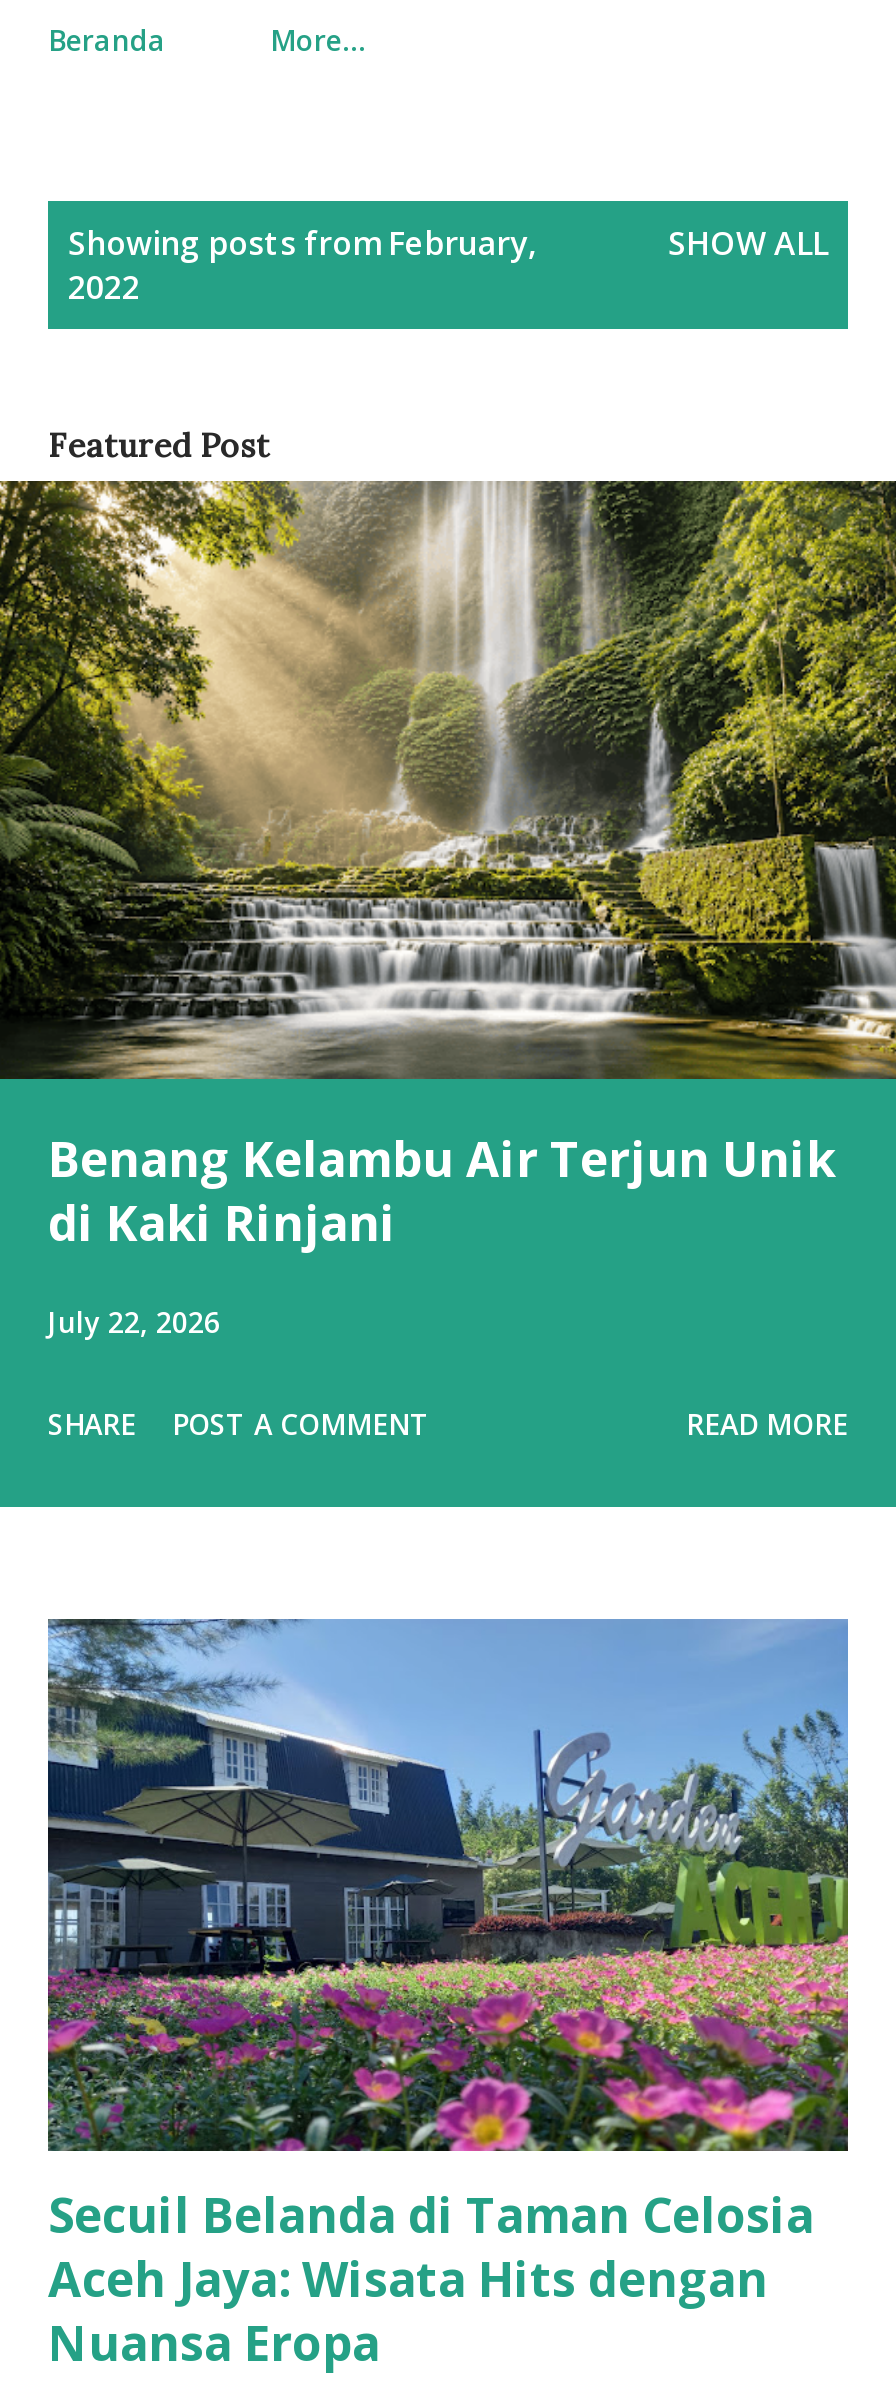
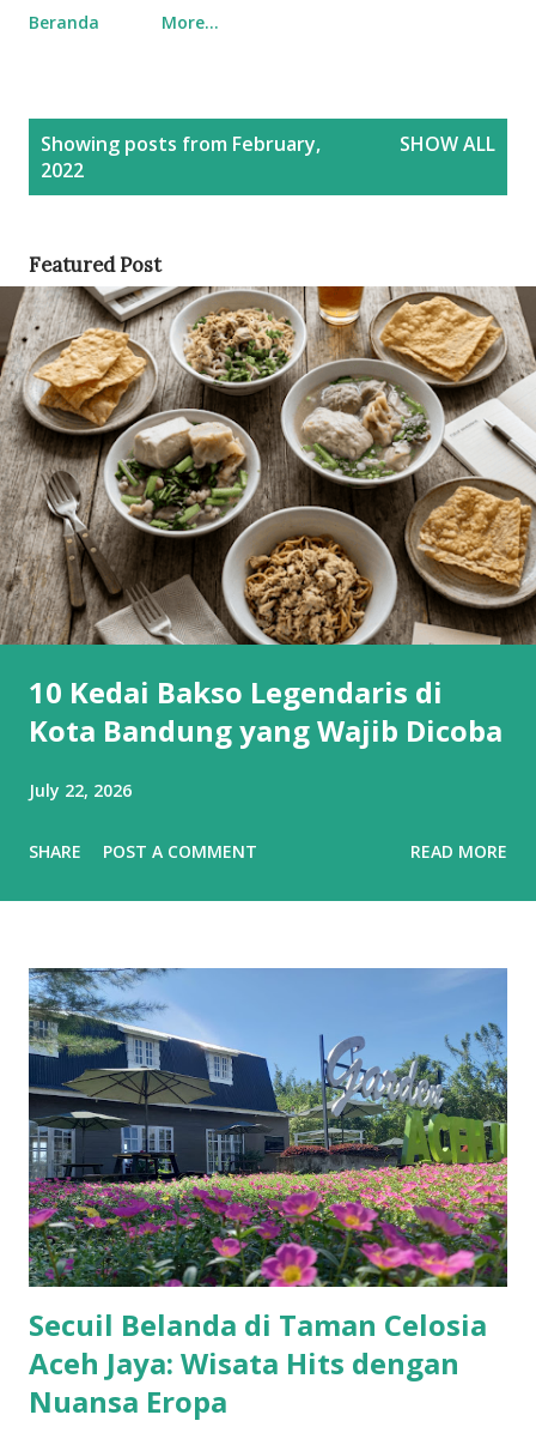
[6,479,890,1254] [image] | Benang Kelambu Air Terjun Unik | di Kaki Rinjani -> [4,286,532,750] [image] | 10 Kedai Bakso Legendaris di | Kota Bandung yang Wajib Dicoba

